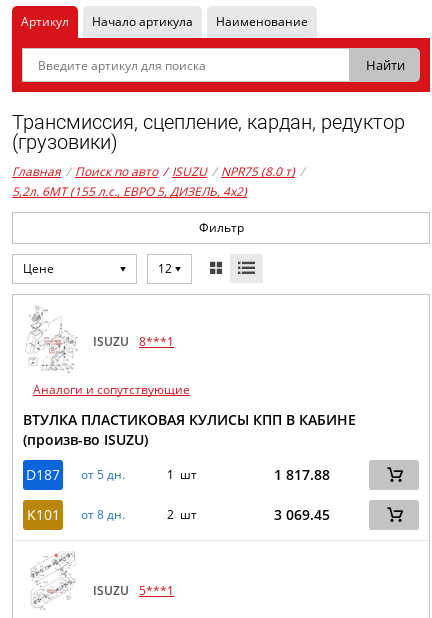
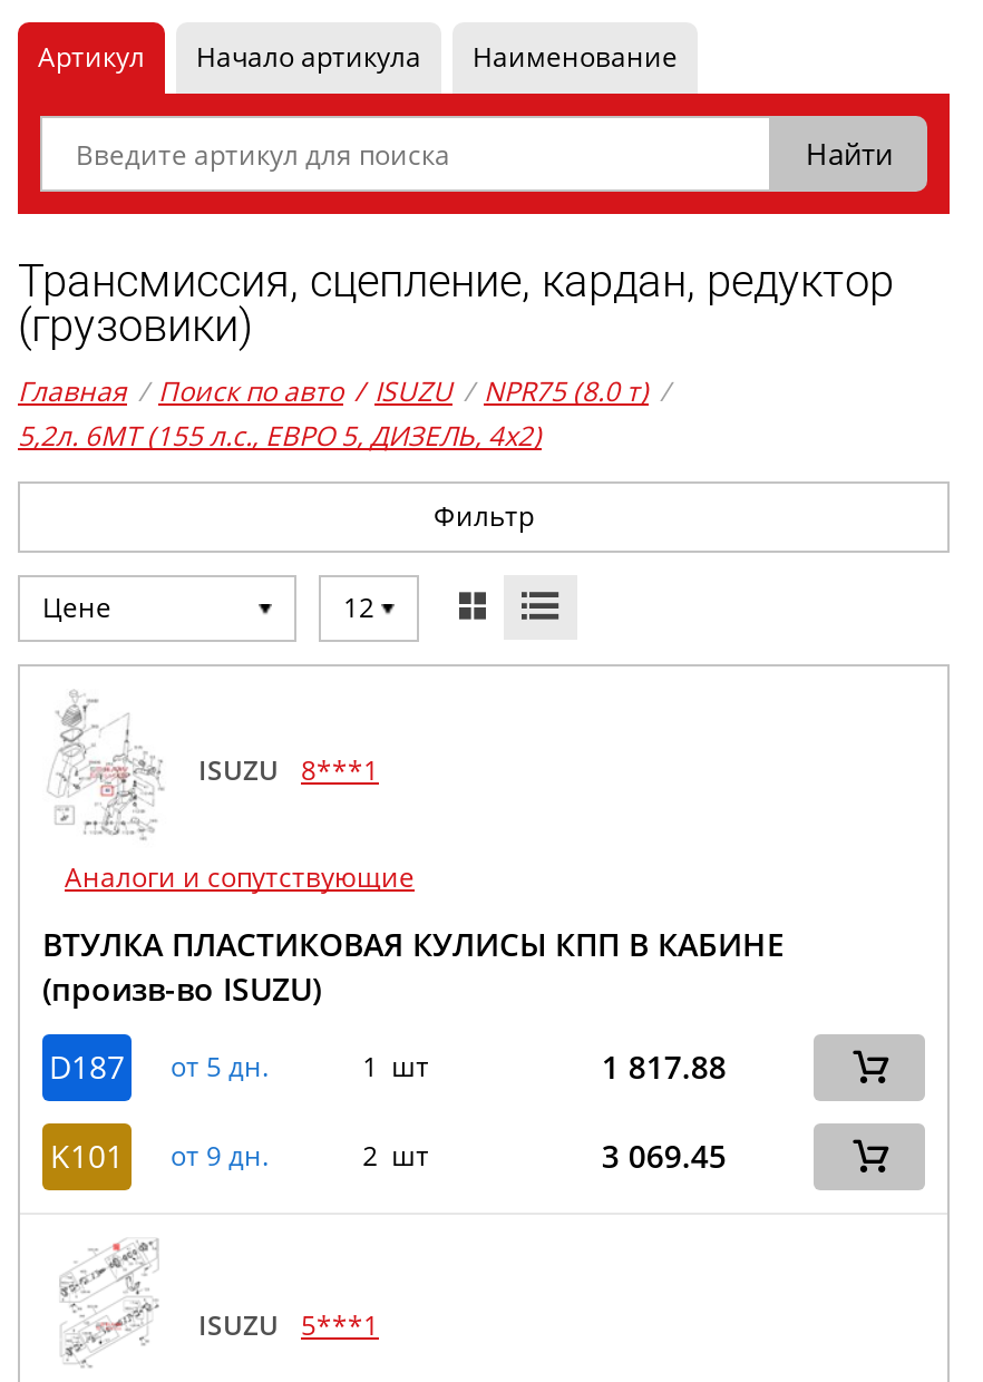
[26,504,124,523] K101 от 8 дн. -> [50,1133,269,1176] K101 от 9 дн.

